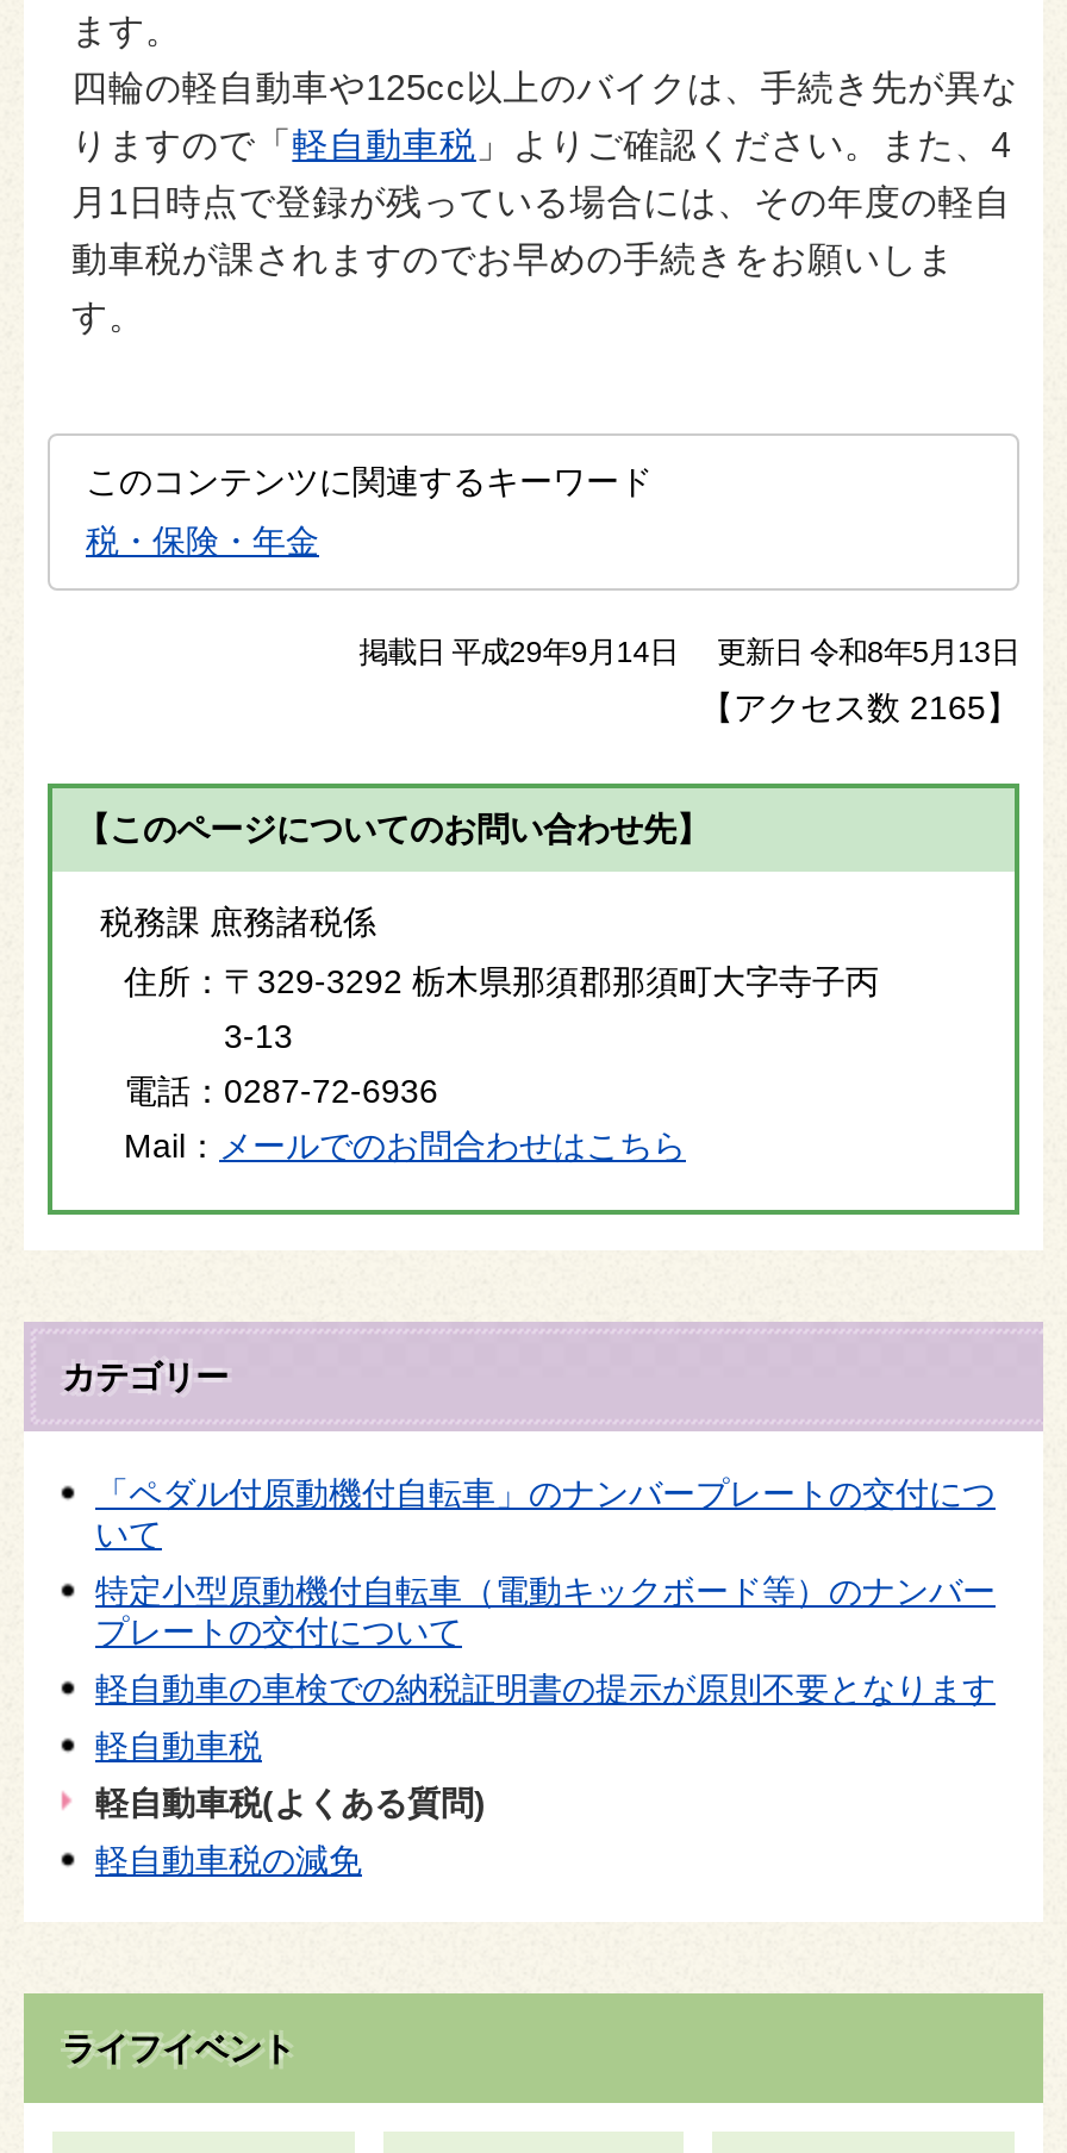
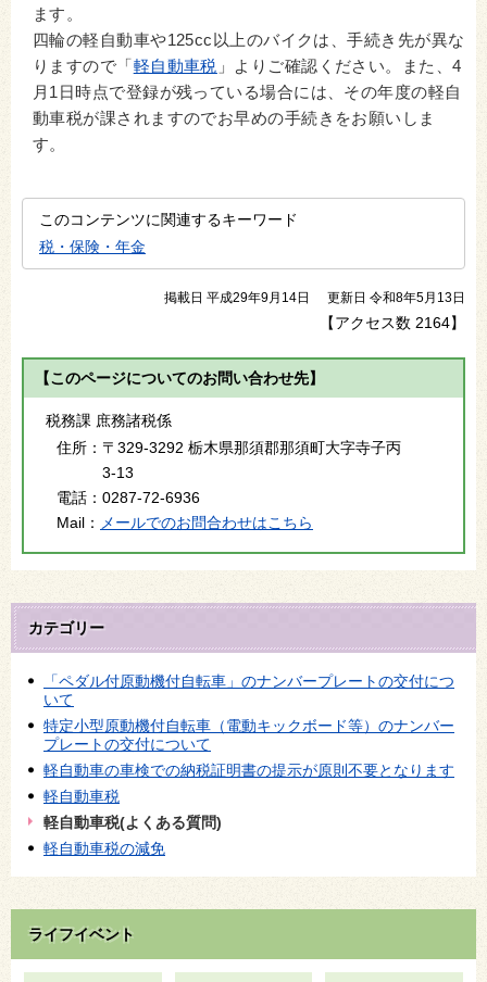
[700,687,1019,725] 【アクセス数2165】 -> [320,313,465,331] 【アクセス数2164】

